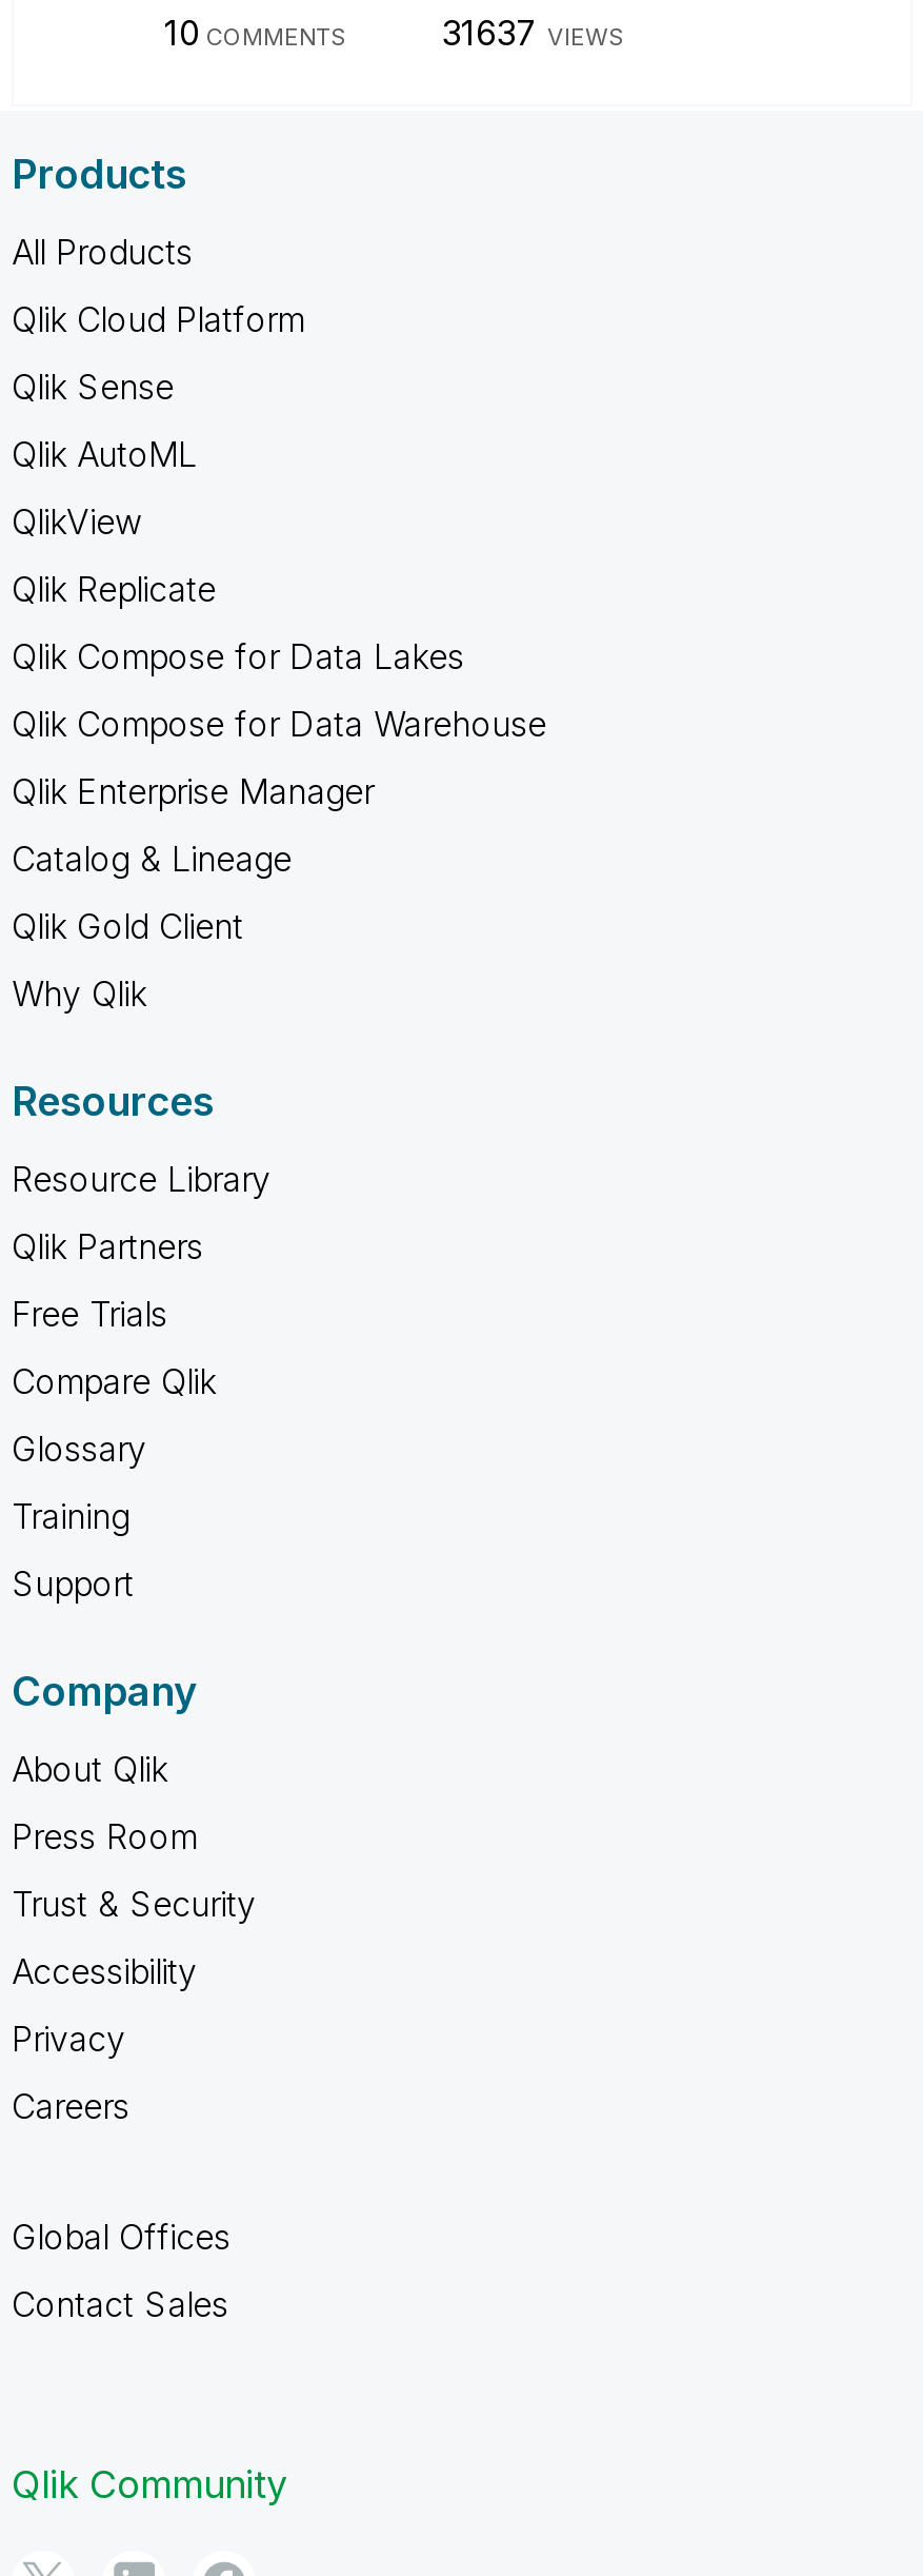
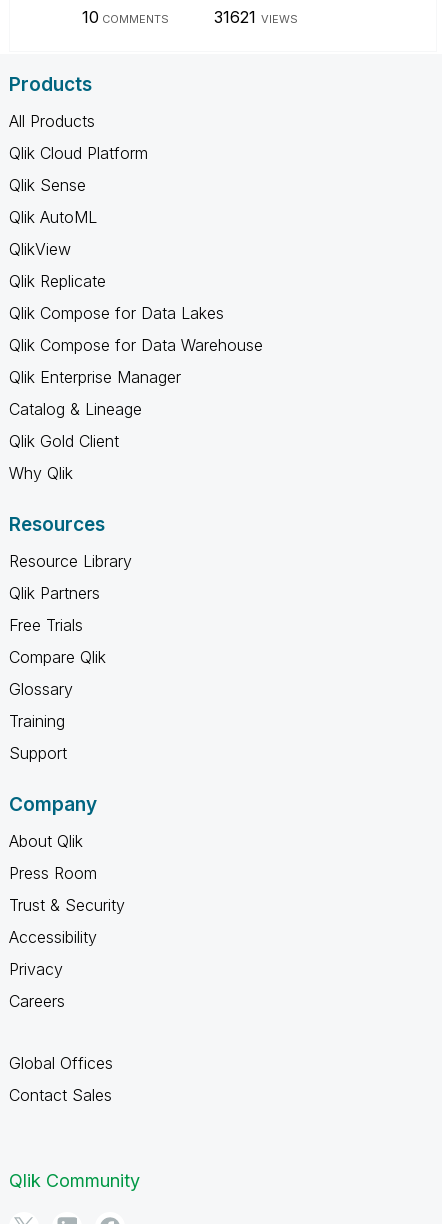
[442,12,625,54] 31637 VIEWS -> [213,7,297,27] 31621 VIEWS

